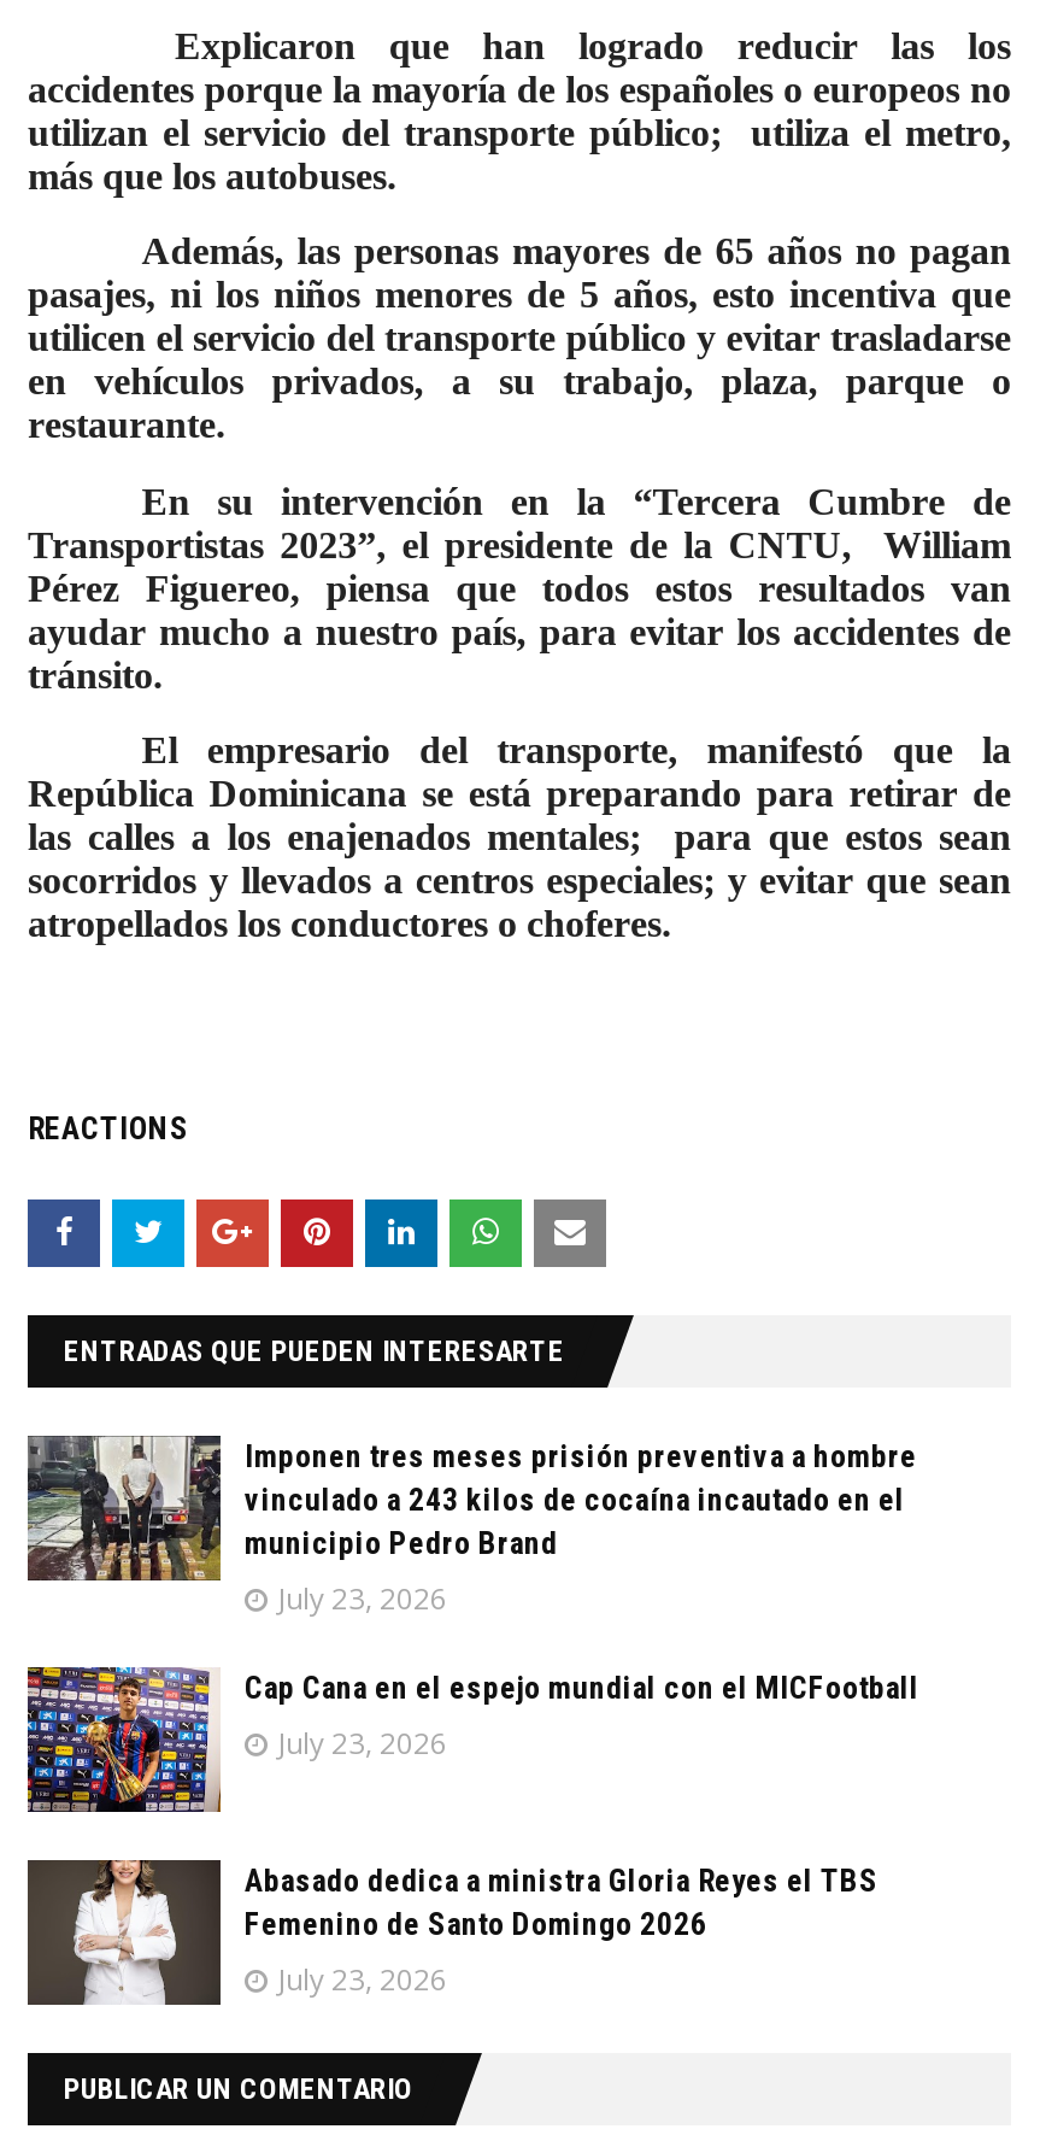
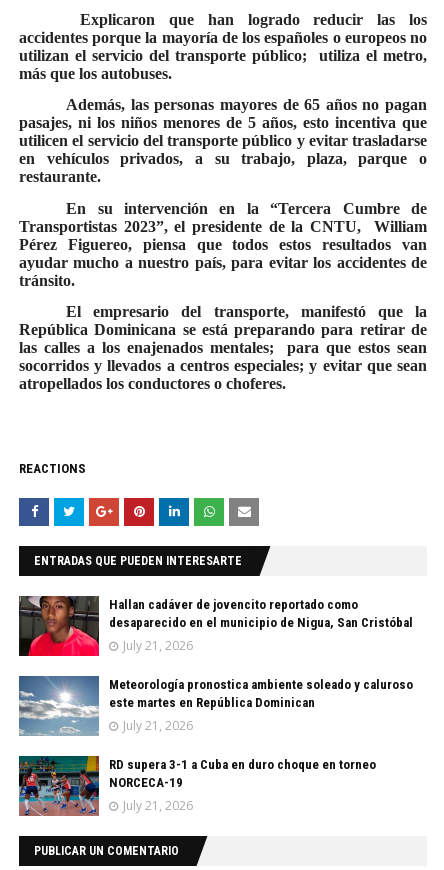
[28,1436,917,1618] [image] | Imponen tres meses prisión preventiva a hombre | vinculado a 243 kilos de cocaína incautado en el | municipio Pedro Brand | July 23, 2026 -> [19,596,413,657] [image] | Hallan cadáver de jovencito reportado como | desaparecido en el municipio de Nigua, San Cristóbal | July 21, 2026
[25,1665,919,1814] [image] | Cap Cana en el espejo mundial con el MICFootball | July 23, 2026 -> [19,675,413,736] [image] | Meteorología pronostica ambiente soleado y caluroso | este martes en República Dominican | July 21, 2026
[28,1858,878,2007] [image] | Abasado dedica a ministra Gloria Reyes el TBS | Femenino de Santo Domingo 2026 | July 23, 2026 -> [18,755,376,817] [image] | RD supera 3-1 a Cuba en duro choque en torneo | NORCECA-19 | July 21, 2026

